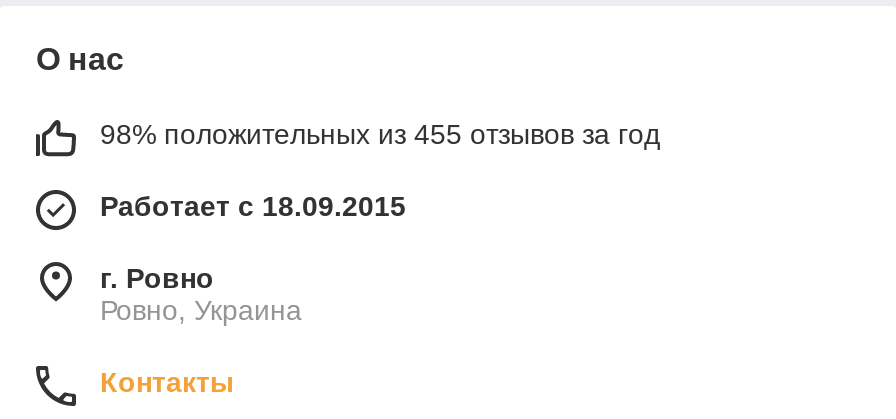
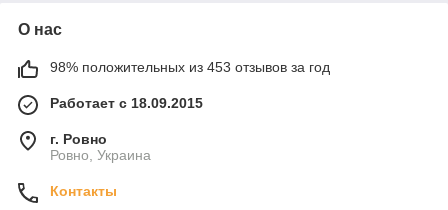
[100,119,660,151] 98% положительных из 455 отзывов за год -> [50,59,330,75] 98% положительных из 453 отзывов за год

